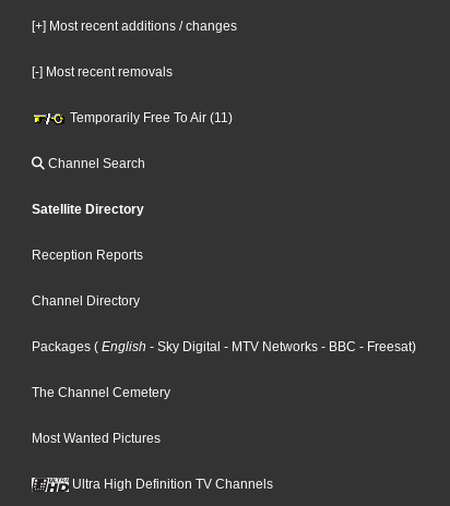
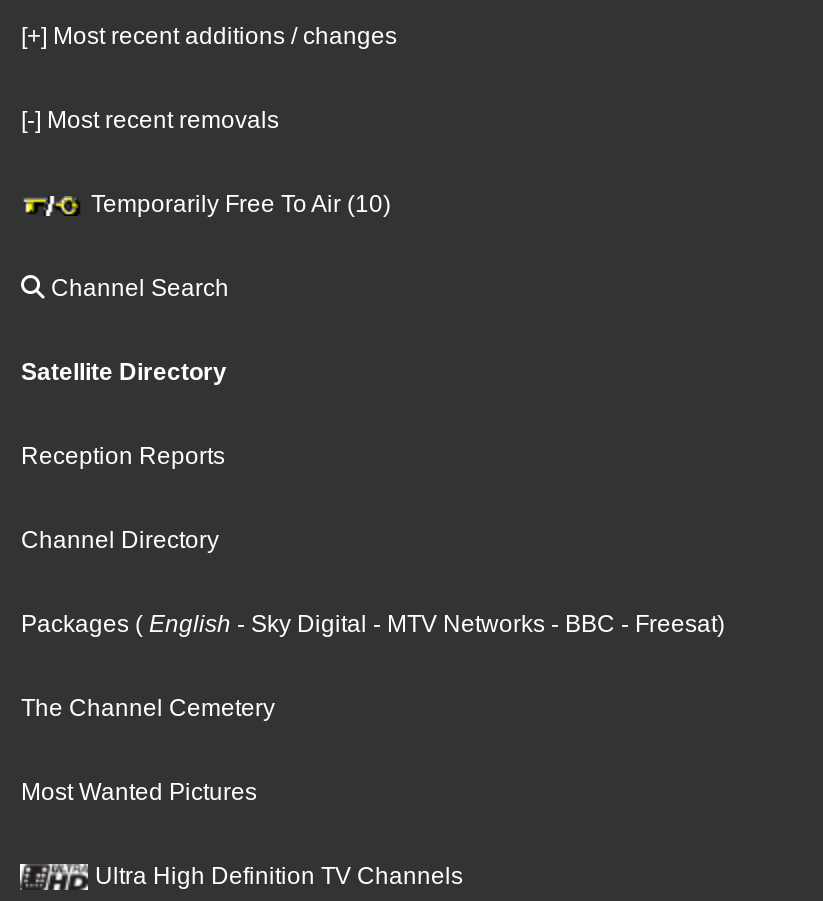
[67,110,233,125] Temporarily Free To Air (11) -> [85,190,391,218] Temporarily Free To Air (10)

